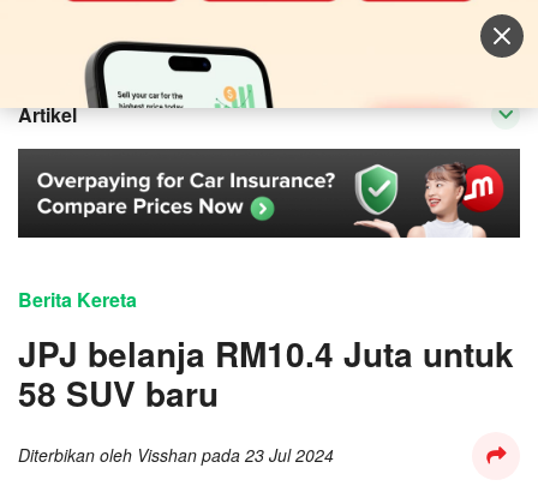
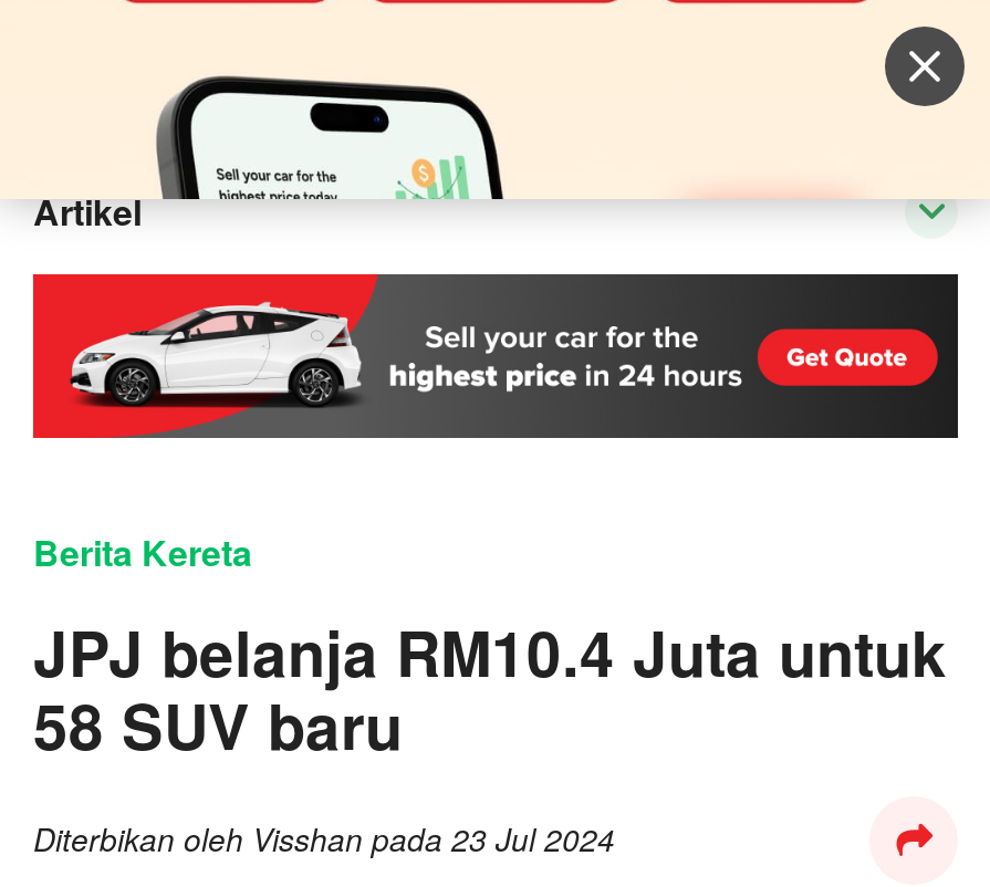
[17,148,516,239] [image] -> [31,272,953,440] [image]

